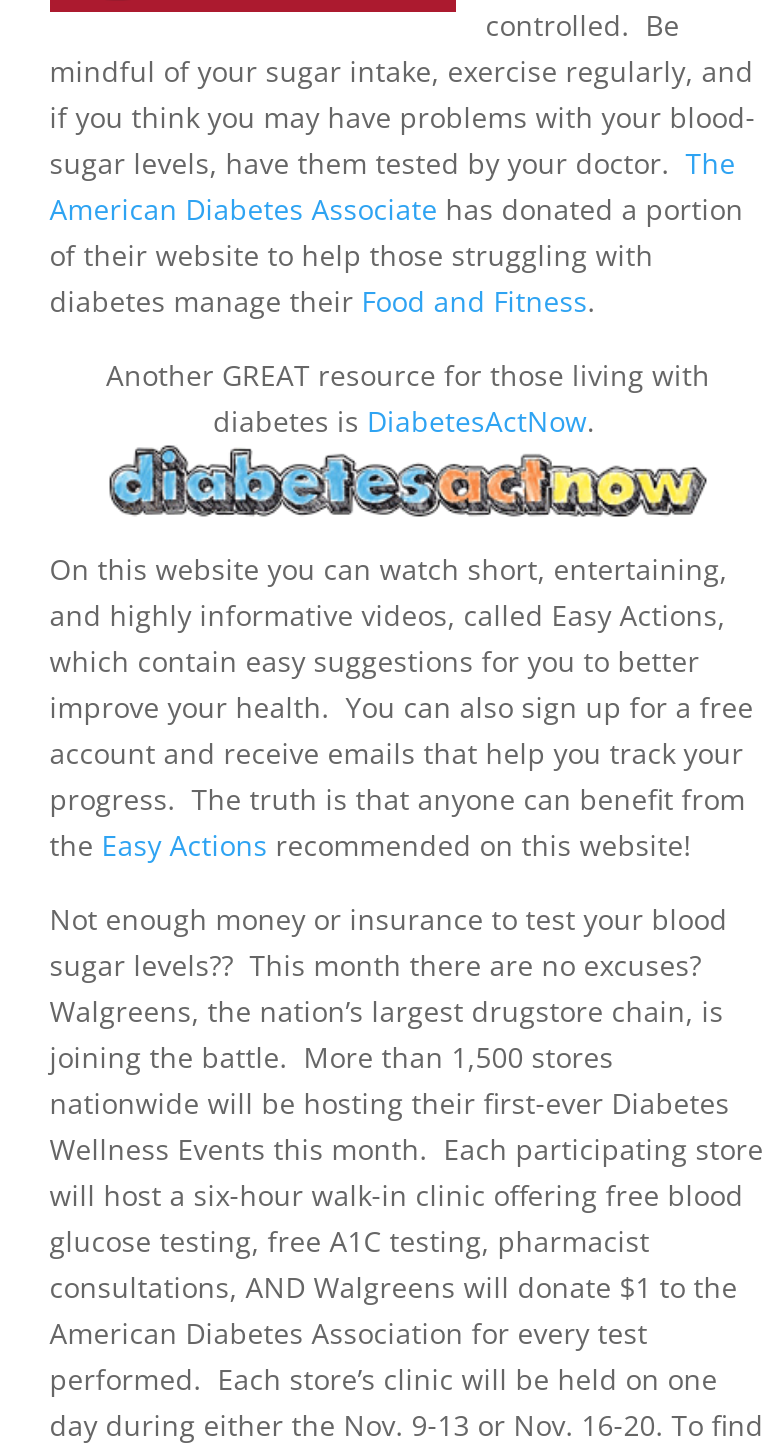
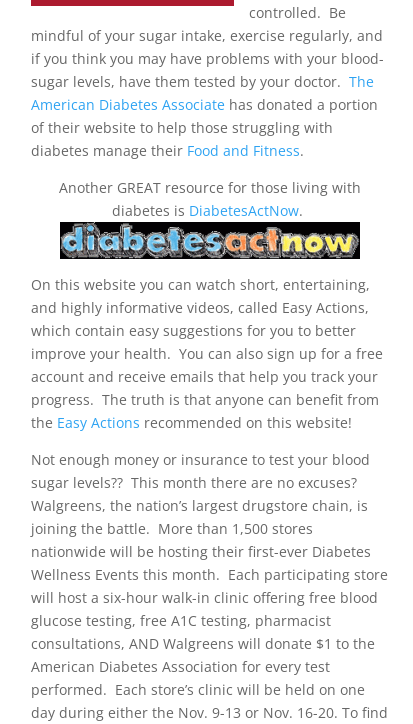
[108,444,708,518] [image] -> [59,221,361,260] [image]

